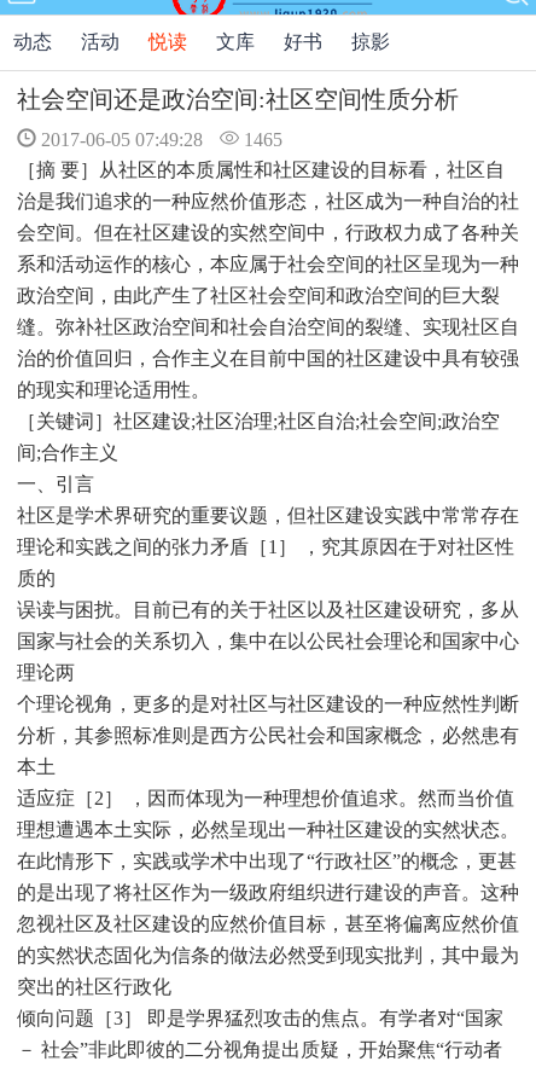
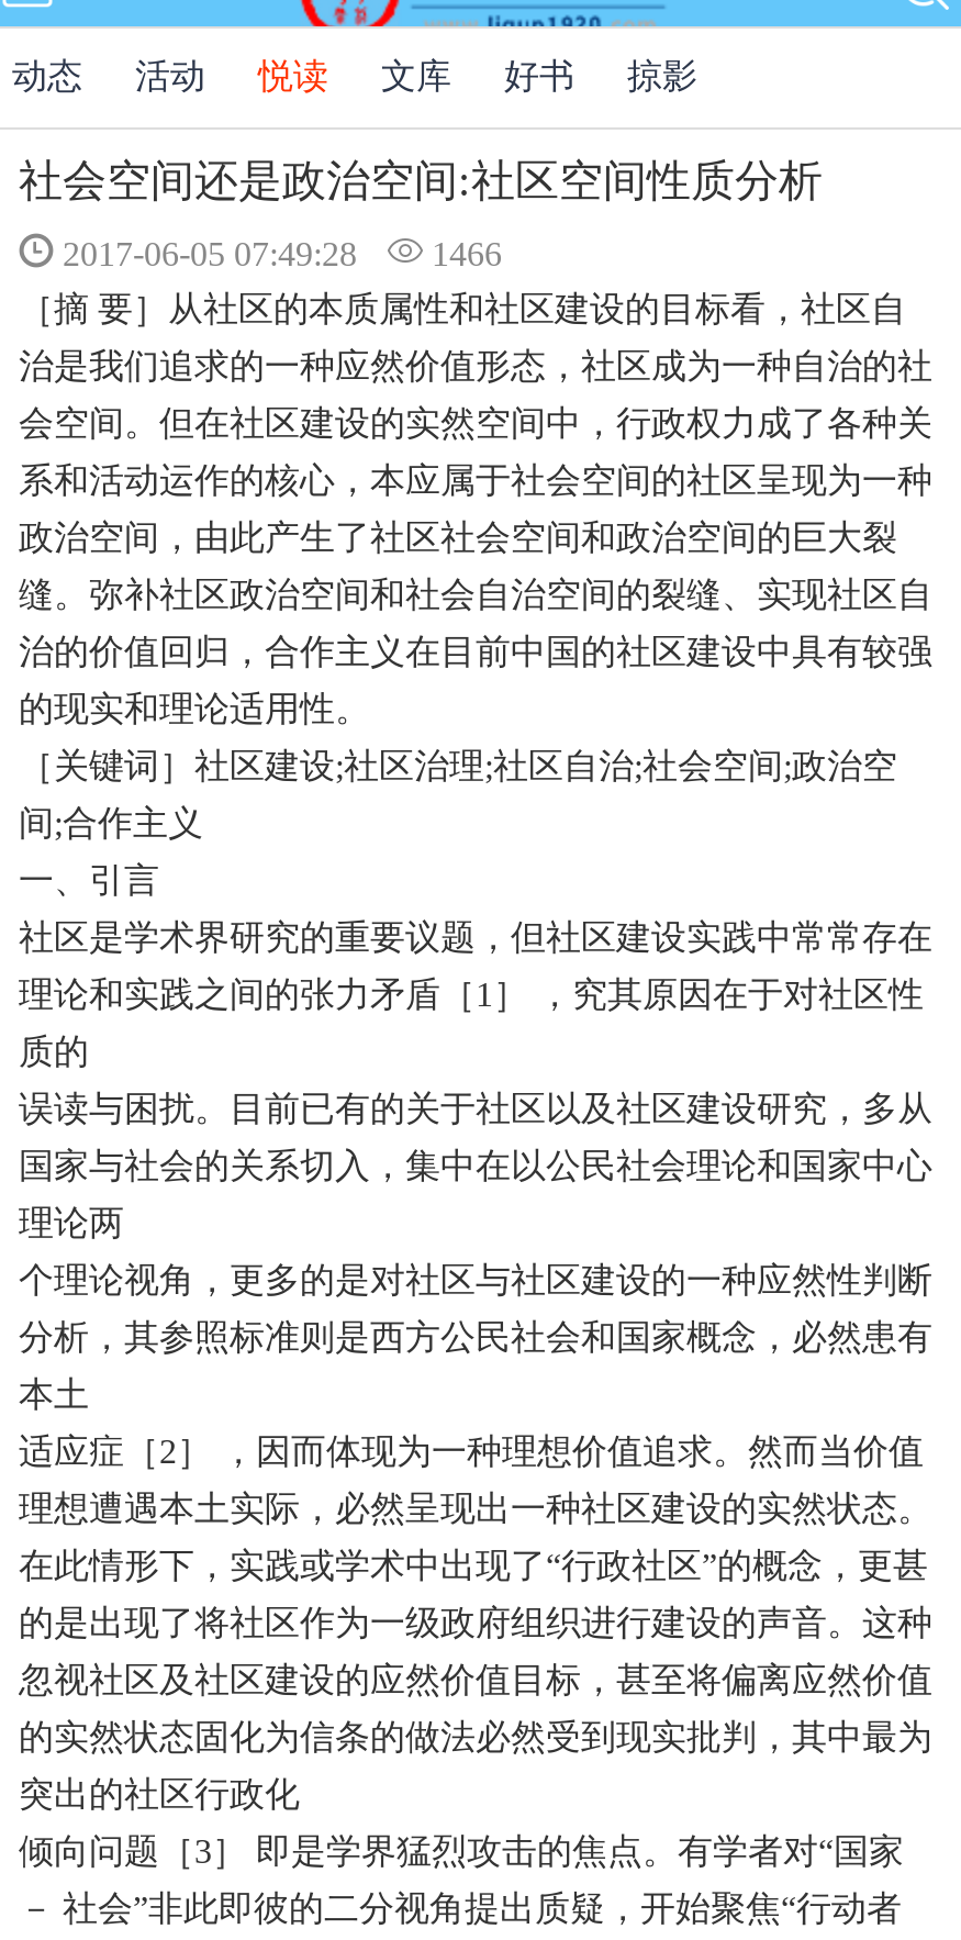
[36,129,282,150] 2017-06-05 07:49:28 1465 -> [54,235,502,272] 2017-06-05 07:49:28 1466

